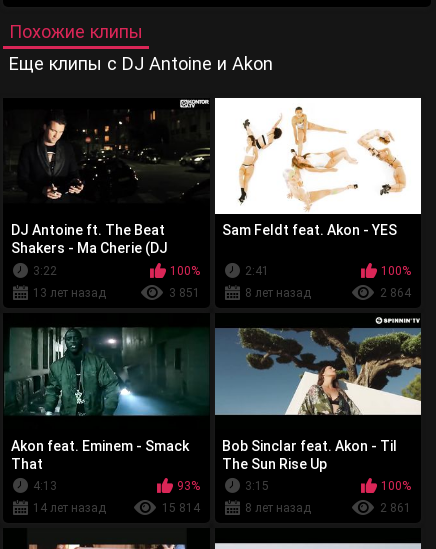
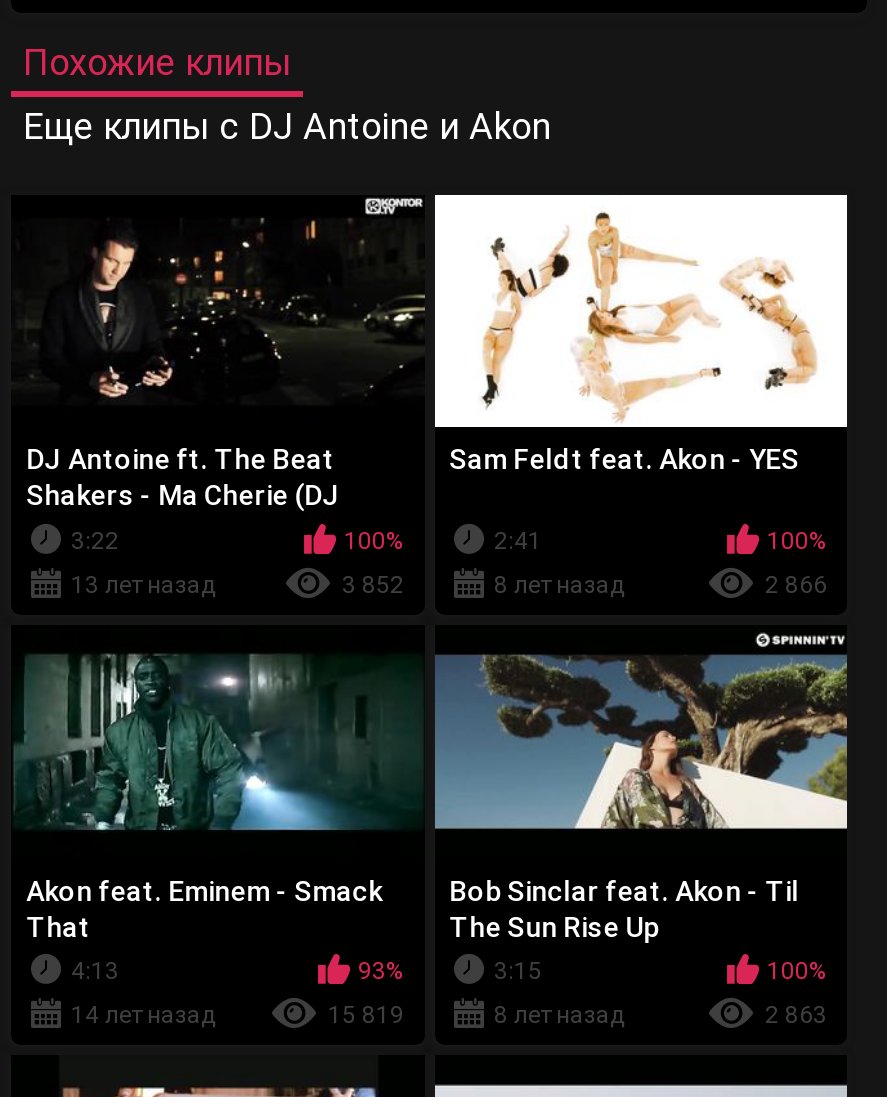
[168,286,199,300] 3 851 -> [342,571,404,599] 3 852
[380,286,411,300] 2 864 -> [765,571,827,599] 2 866
[161,501,199,515] 15 814 -> [328,1001,404,1029] 15 819
[380,501,411,515] 2 861 -> [765,1001,827,1029] 2 863

